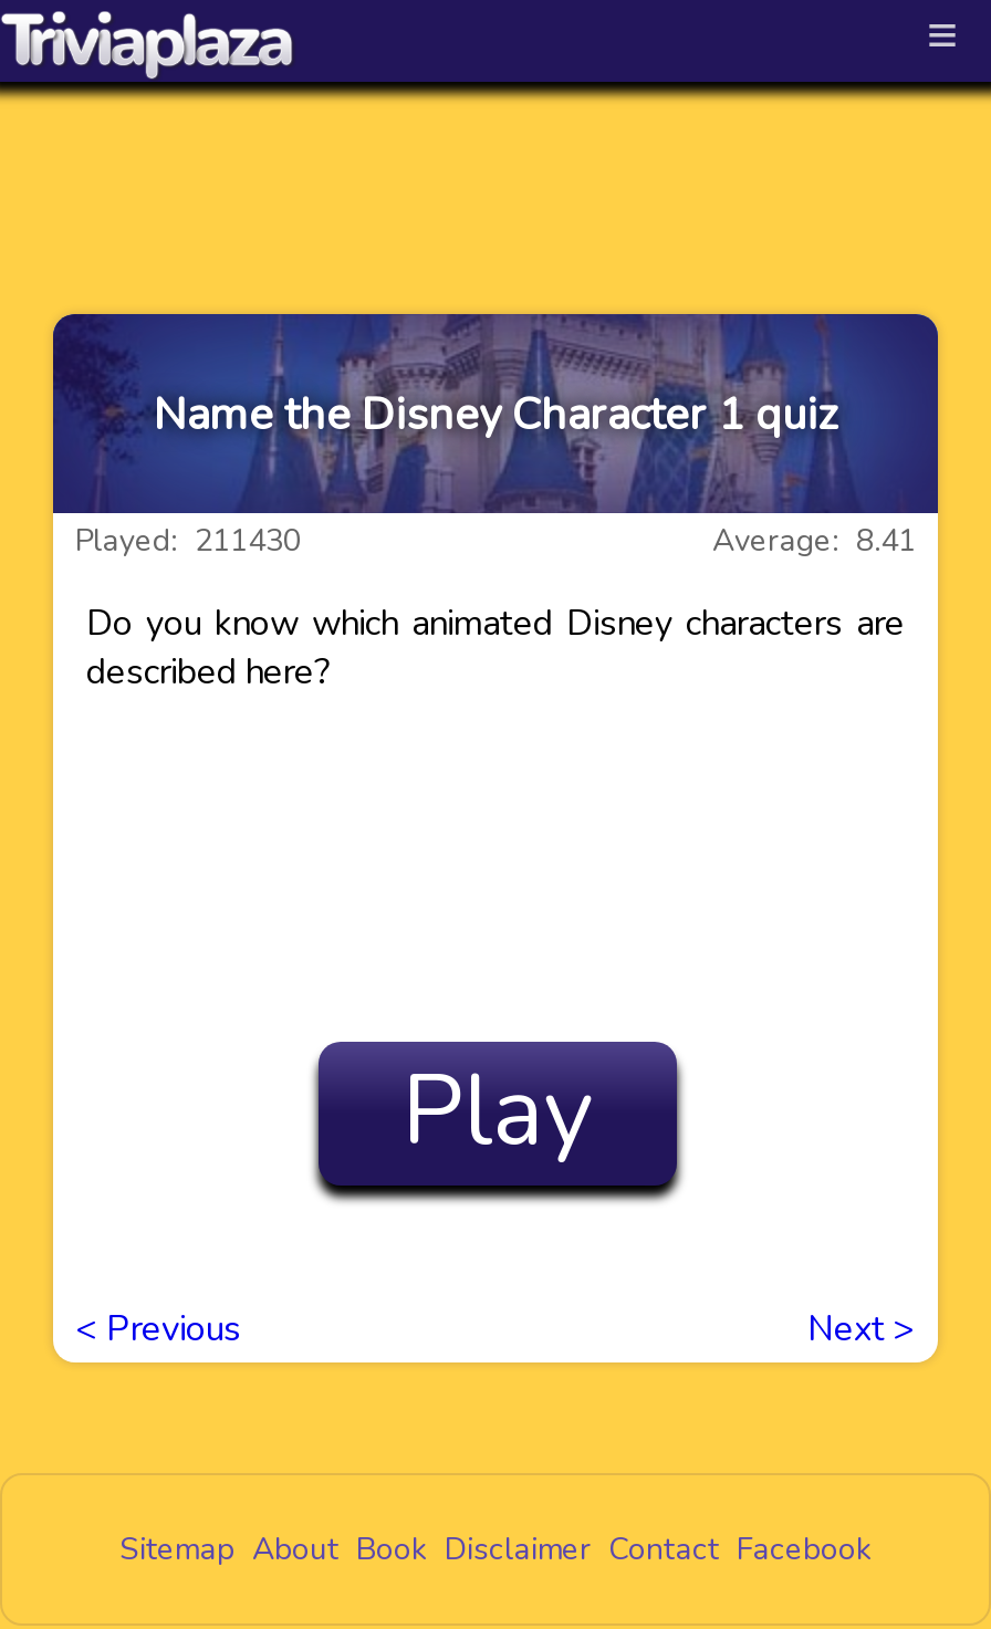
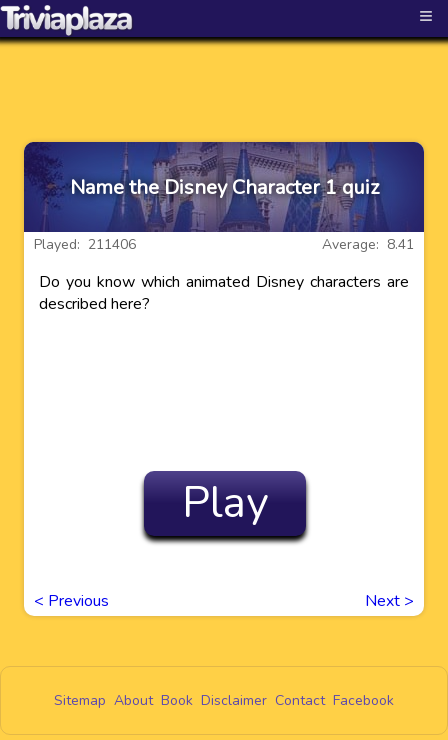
[75,520,301,562] Played: 211430 -> [34,235,136,254] Played: 211406

